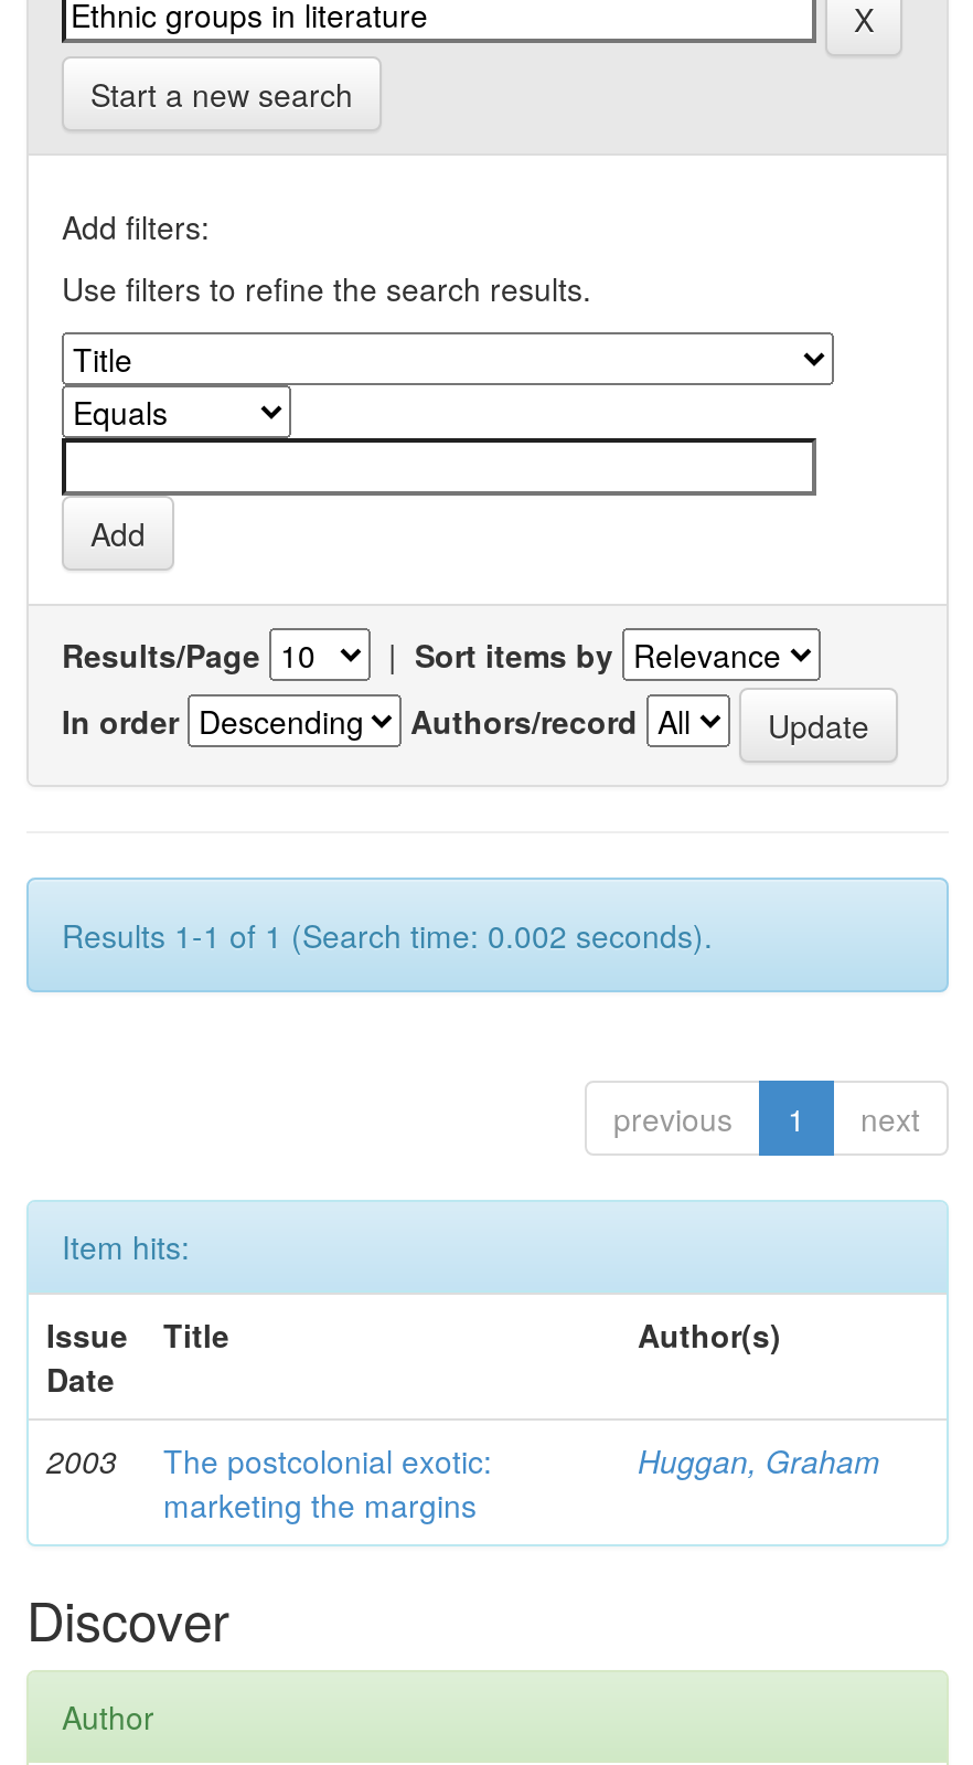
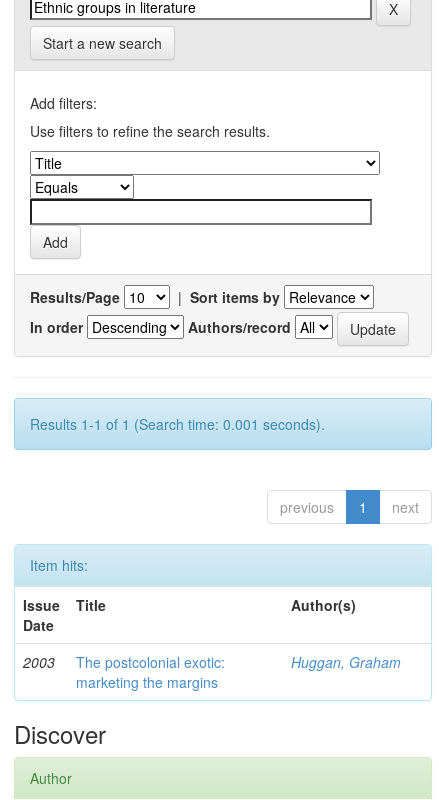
[62,913,713,957] Results 1-1 of 1 (Search time: 0.002 seconds). -> [30,414,325,434] Results 1-1 of 1 (Search time: 0.001 seconds).

